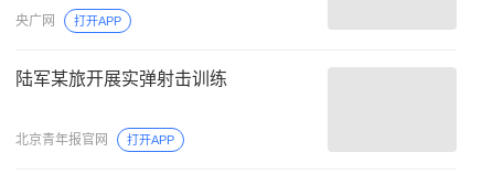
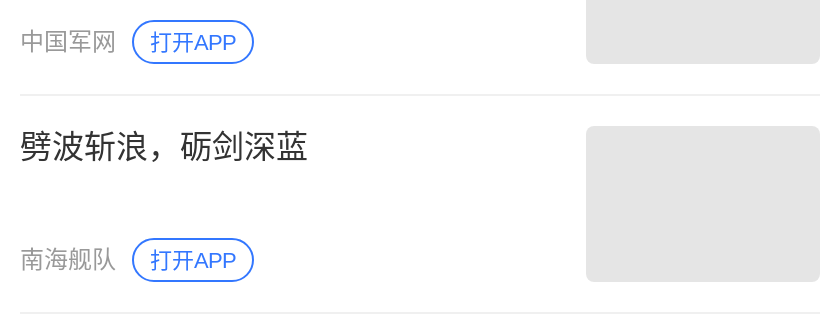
[15,13,55,28] 央广网 -> [20,28,116,56] 中国军网
[15,69,227,88] 陆军某旅开展实弹射击训练 -> [20,130,308,164] 劈波斩浪，砺剑深蓝
[15,132,108,148] 北京青年报官网 -> [20,245,116,273] 南海舰队

